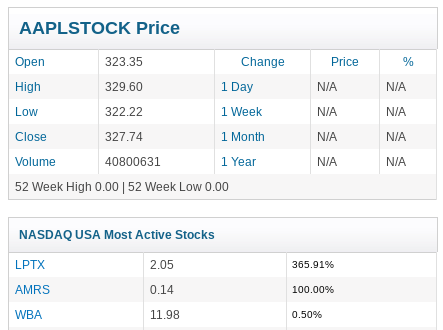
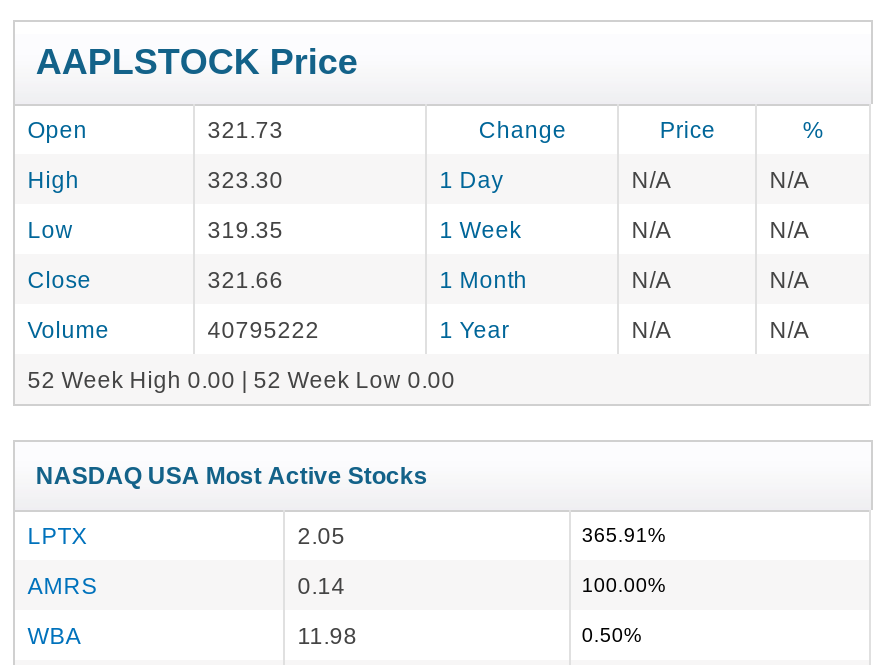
[105,55,143,68] 323.35 -> [207,117,283,143] 321.73
[105,80,143,93] 329.60 -> [207,167,283,193] 323.30
[105,105,143,118] 322.22 -> [207,217,283,243] 319.35
[105,130,143,143] 327.74 -> [207,267,283,293] 321.66
[105,155,161,168] 40800631 -> [207,317,319,343] 40795222

